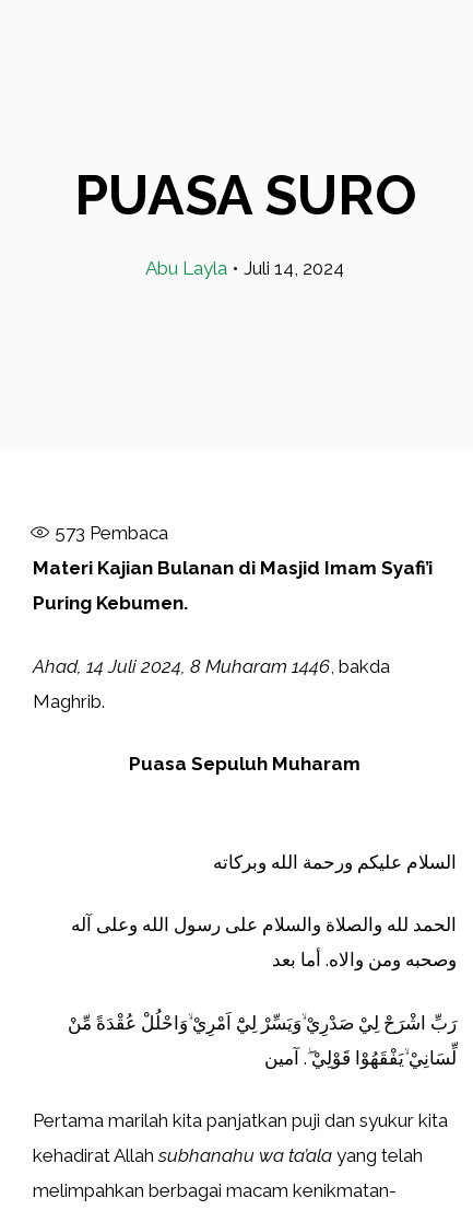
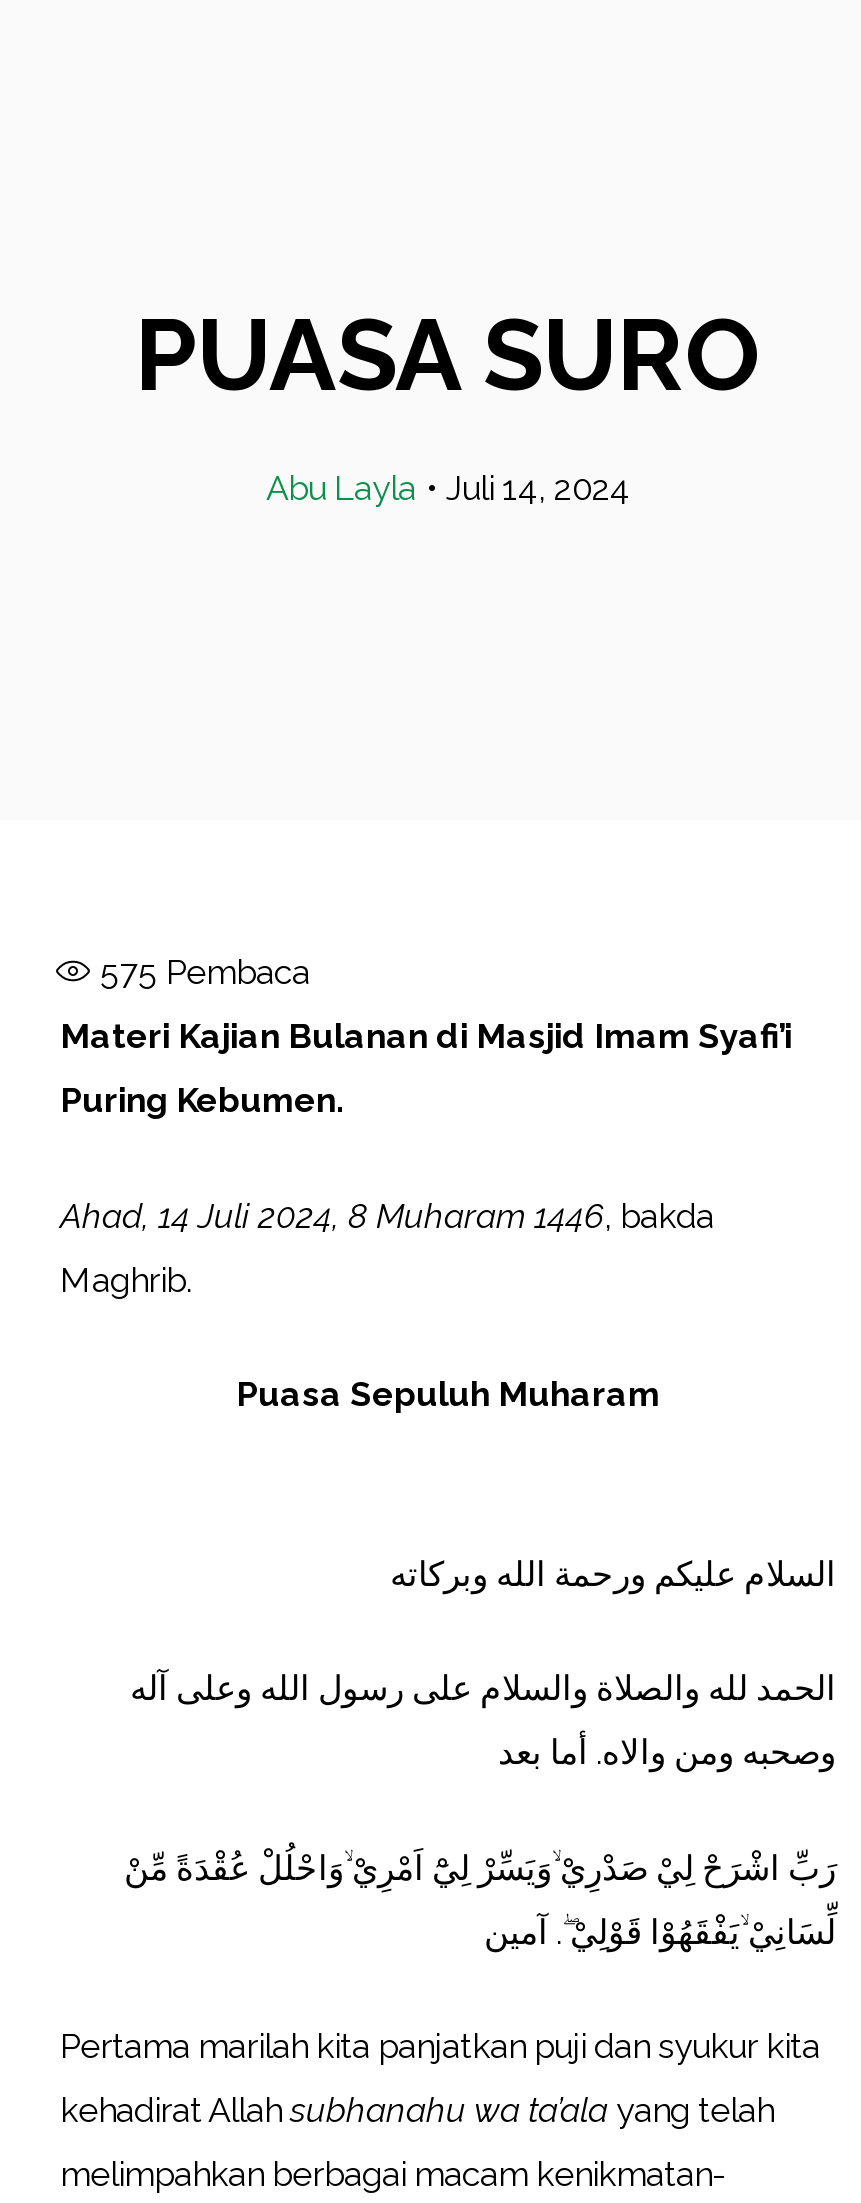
[55,522,168,544] 573 Pembaca -> [100,952,310,992] 575 Pembaca

